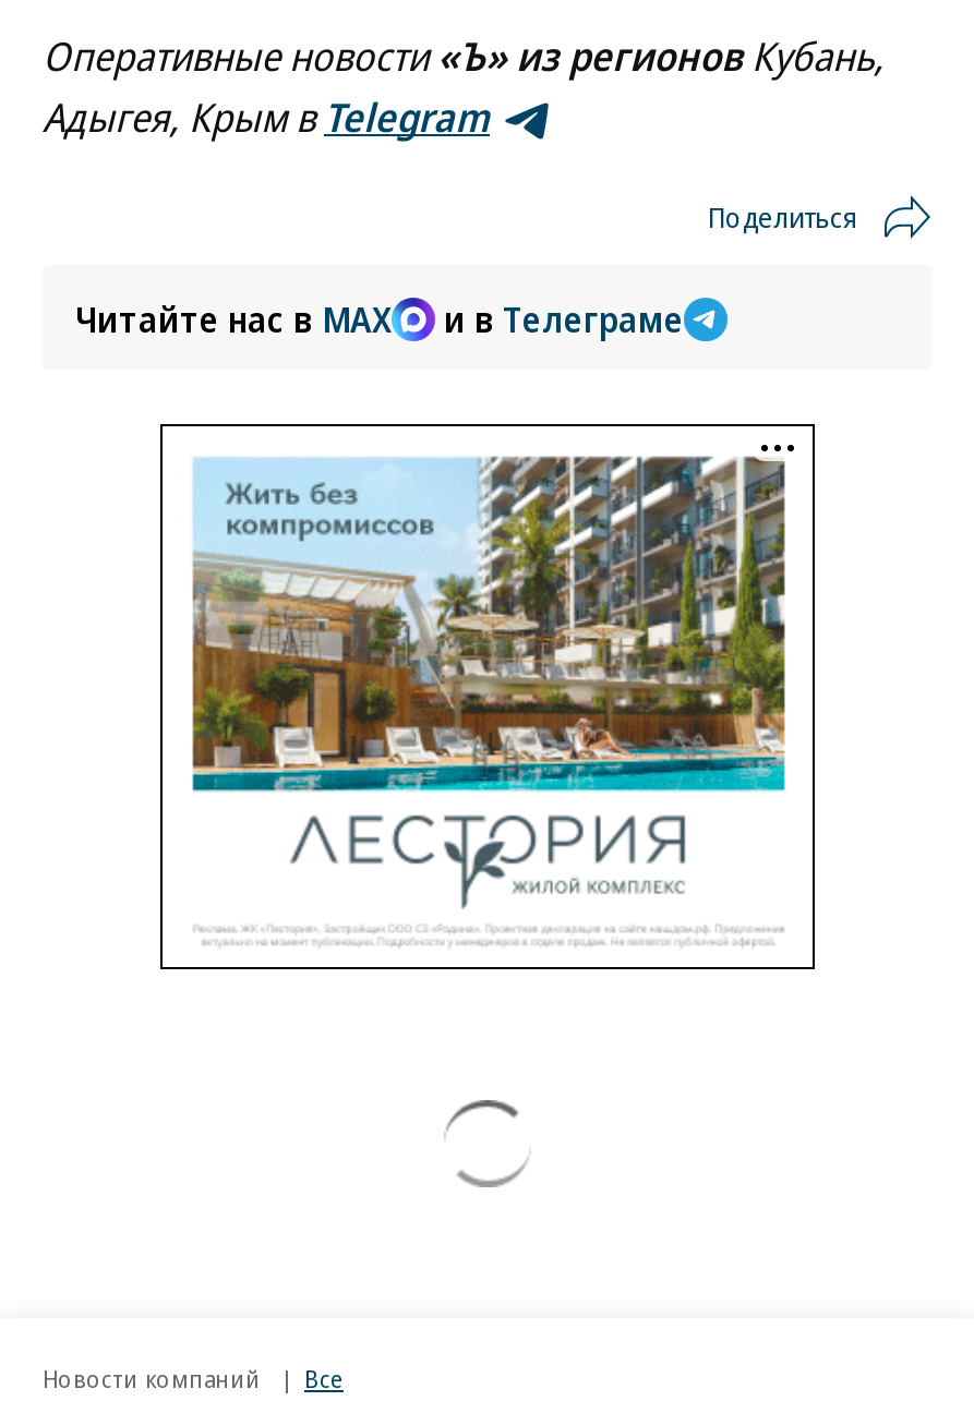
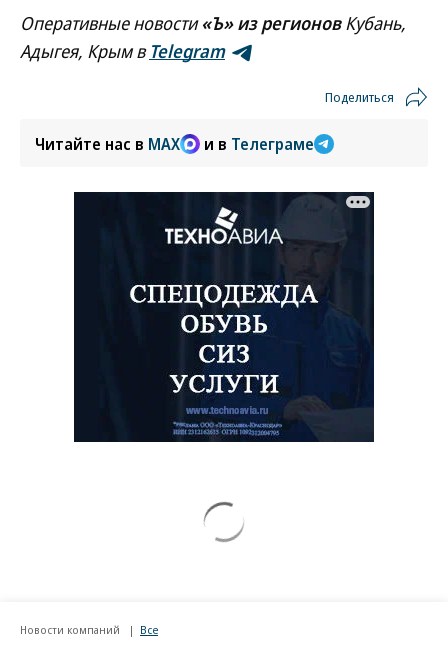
[160,424,815,971] [image] -> [74,192,374,442] [image]

